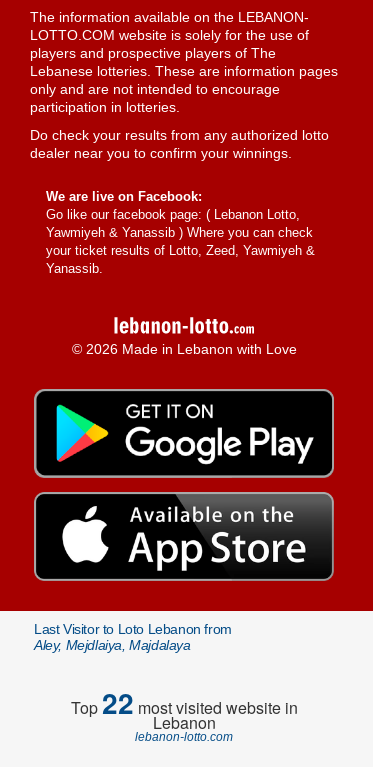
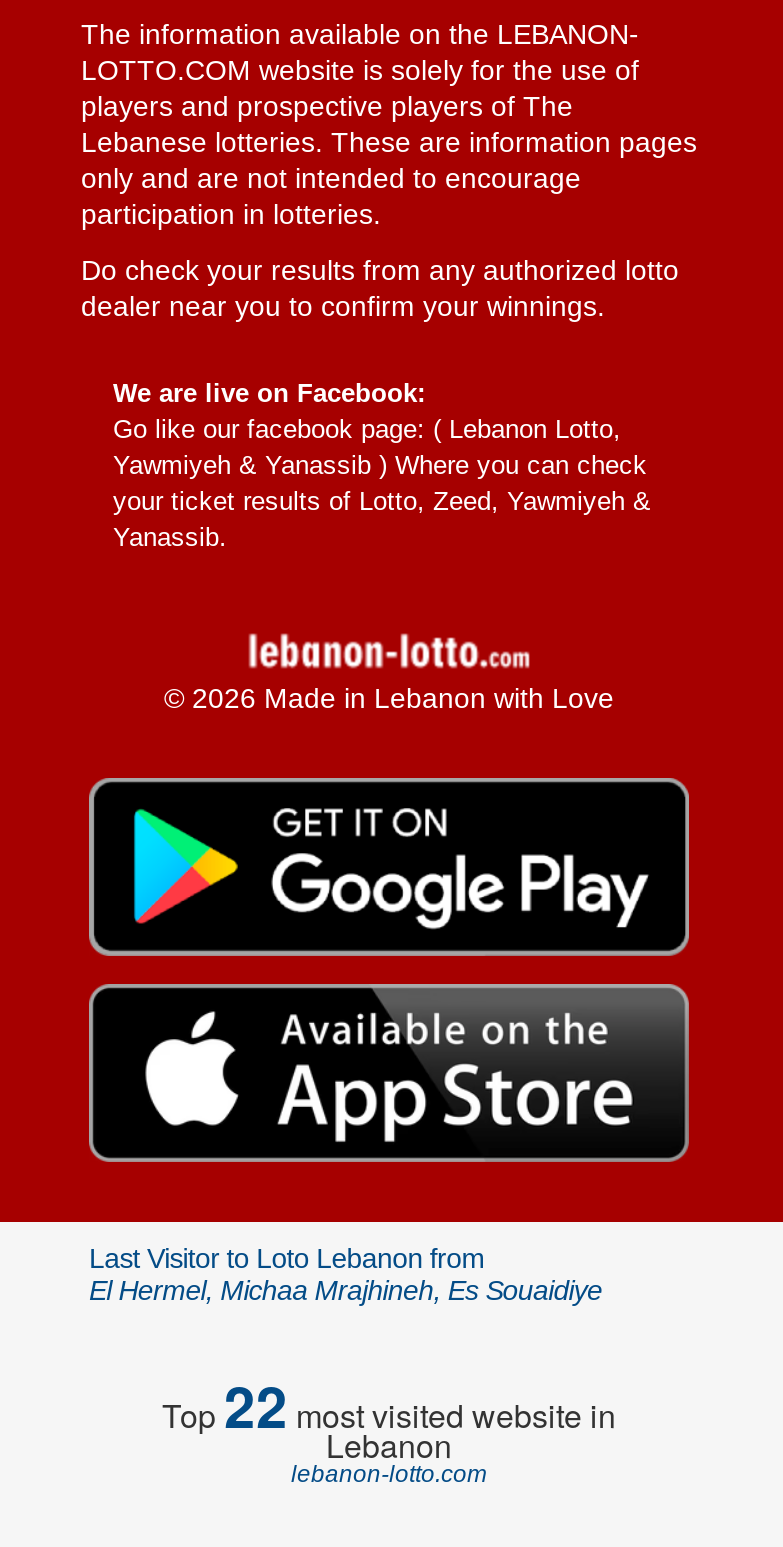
[34,637,191,653] Aley, Mejdlaiya, Majdalaya -> [89,1274,602,1306] El Hermel, Michaa Mrajhineh, Es Souaidiye

